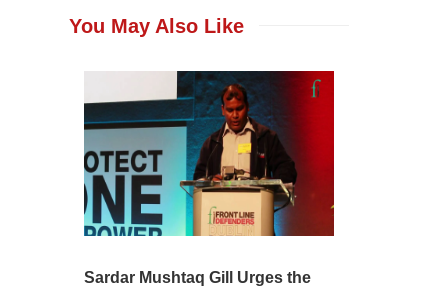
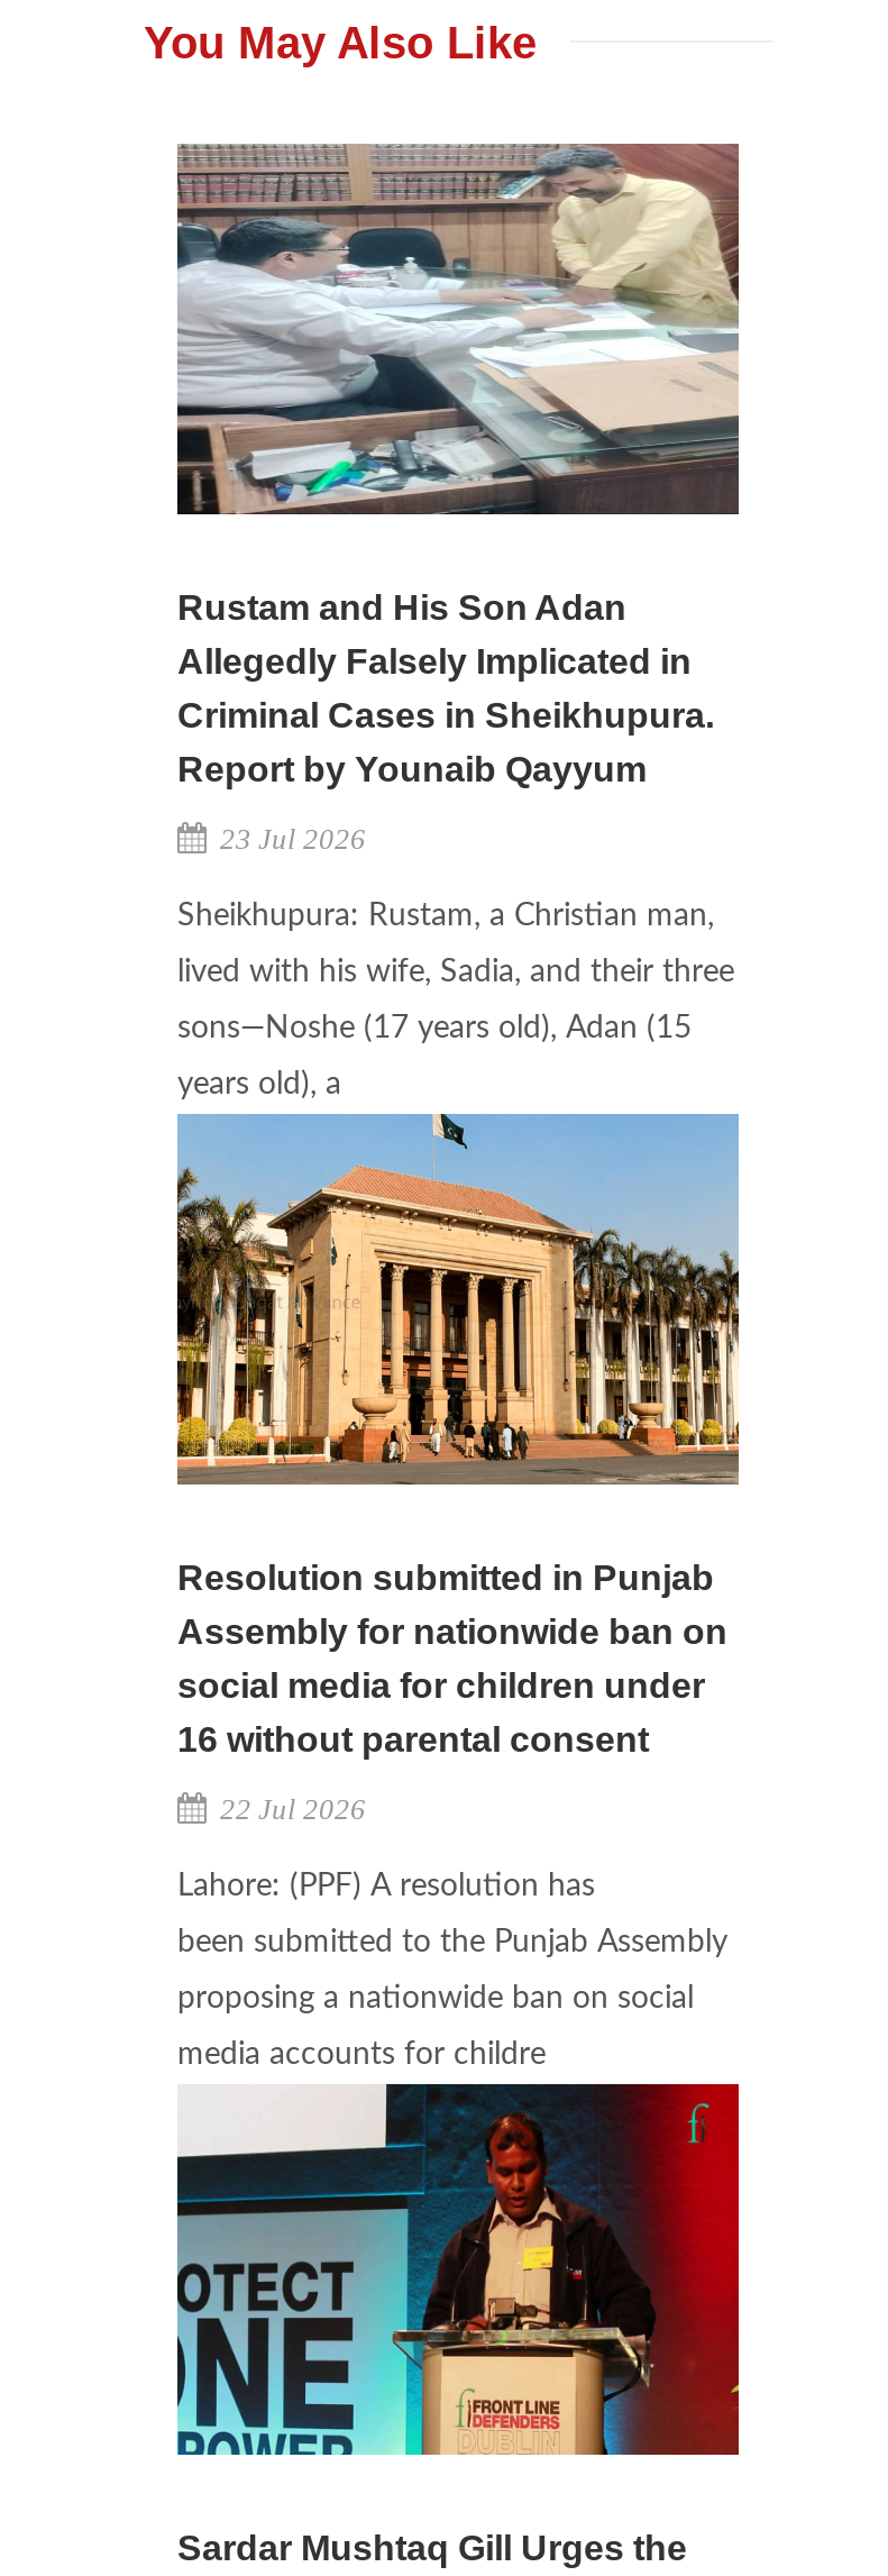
none -> [175,141,741,1099] [image] | Rustam and His Son Adan | Allegedly Falsely Implicated in | Criminal Cases in Sheikhupura. | Report by Younaib Qayyum | 23 Jul 2026 | Sheikhupura: Rustam, a Christian man, | lived with his wife, Sadia, and their three | sons—Noshe (17 years old), Adan (15 | years old), a
none -> [175,1112,741,2070] [image] | Resolution submitted in Punjab | Assembly for nationwide ban on | social media for children under | 16 without parental consent | 22 Jul 2026 | Lahore: (PPF) A resolution has | been submitted to the Punjab Assembly | proposing a nationwide ban on social | media accounts for childre

